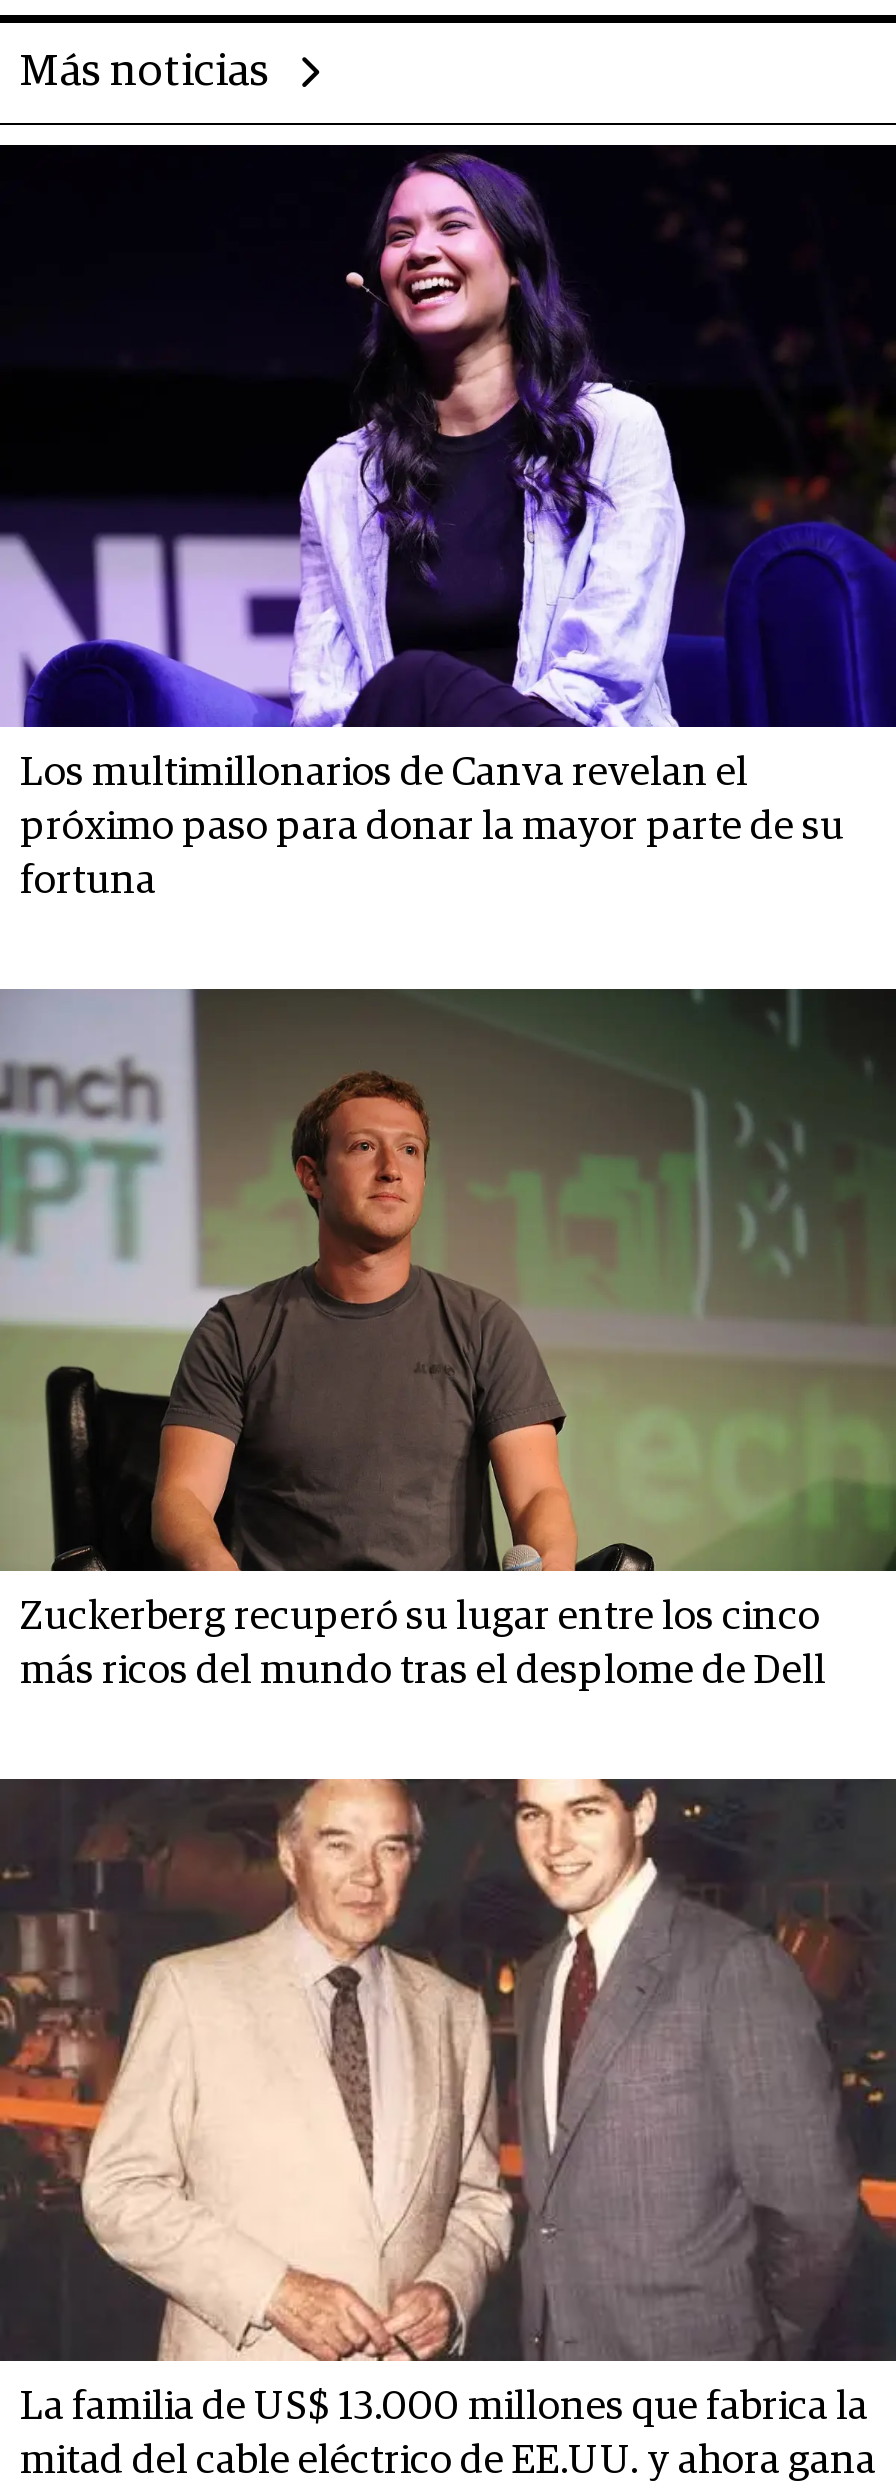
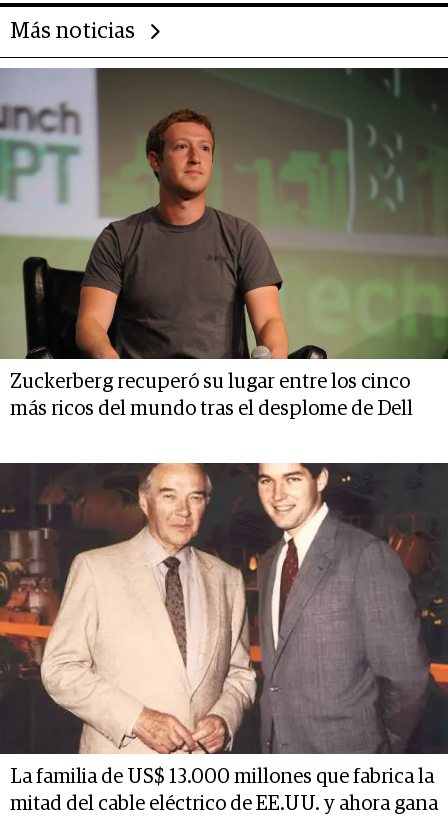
[6,145,890,901] [image] | Los multimillonarios de Canva revelan el | próximo paso para donar la mayor parte de su | fortuna -> none

